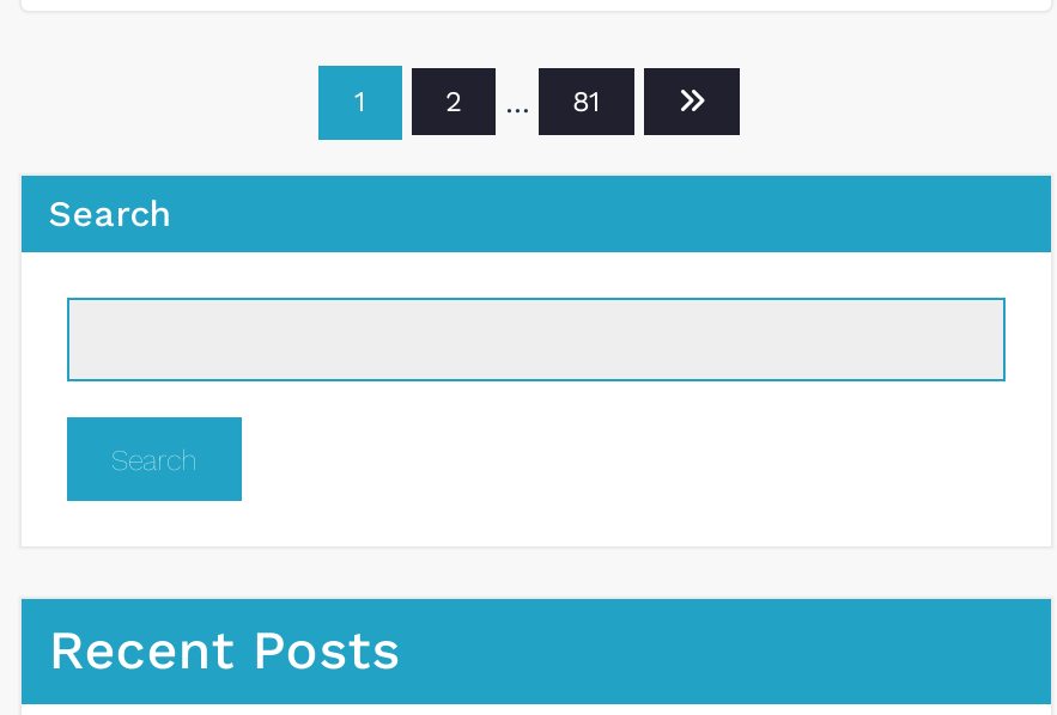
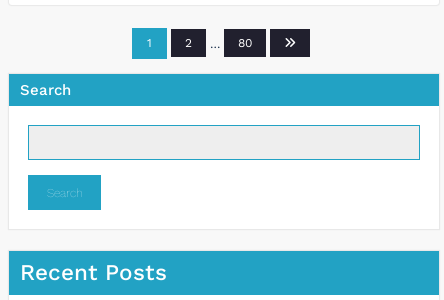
[572,85,601,118] 81 -> [238,36,252,50] 80

